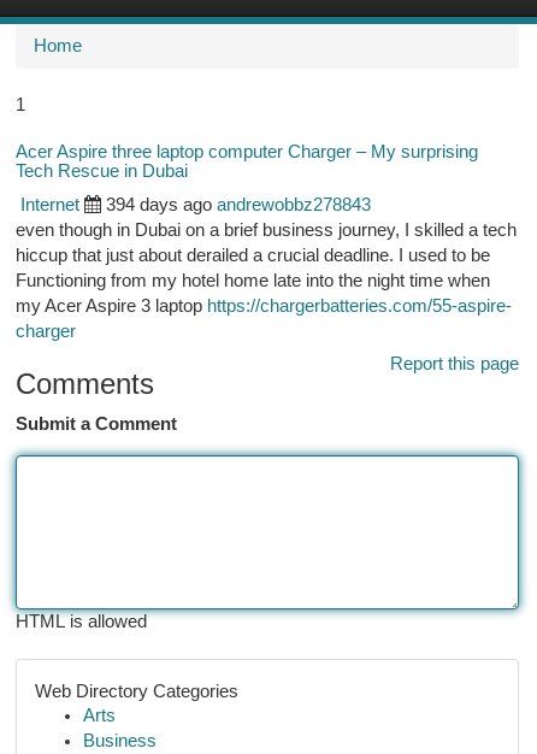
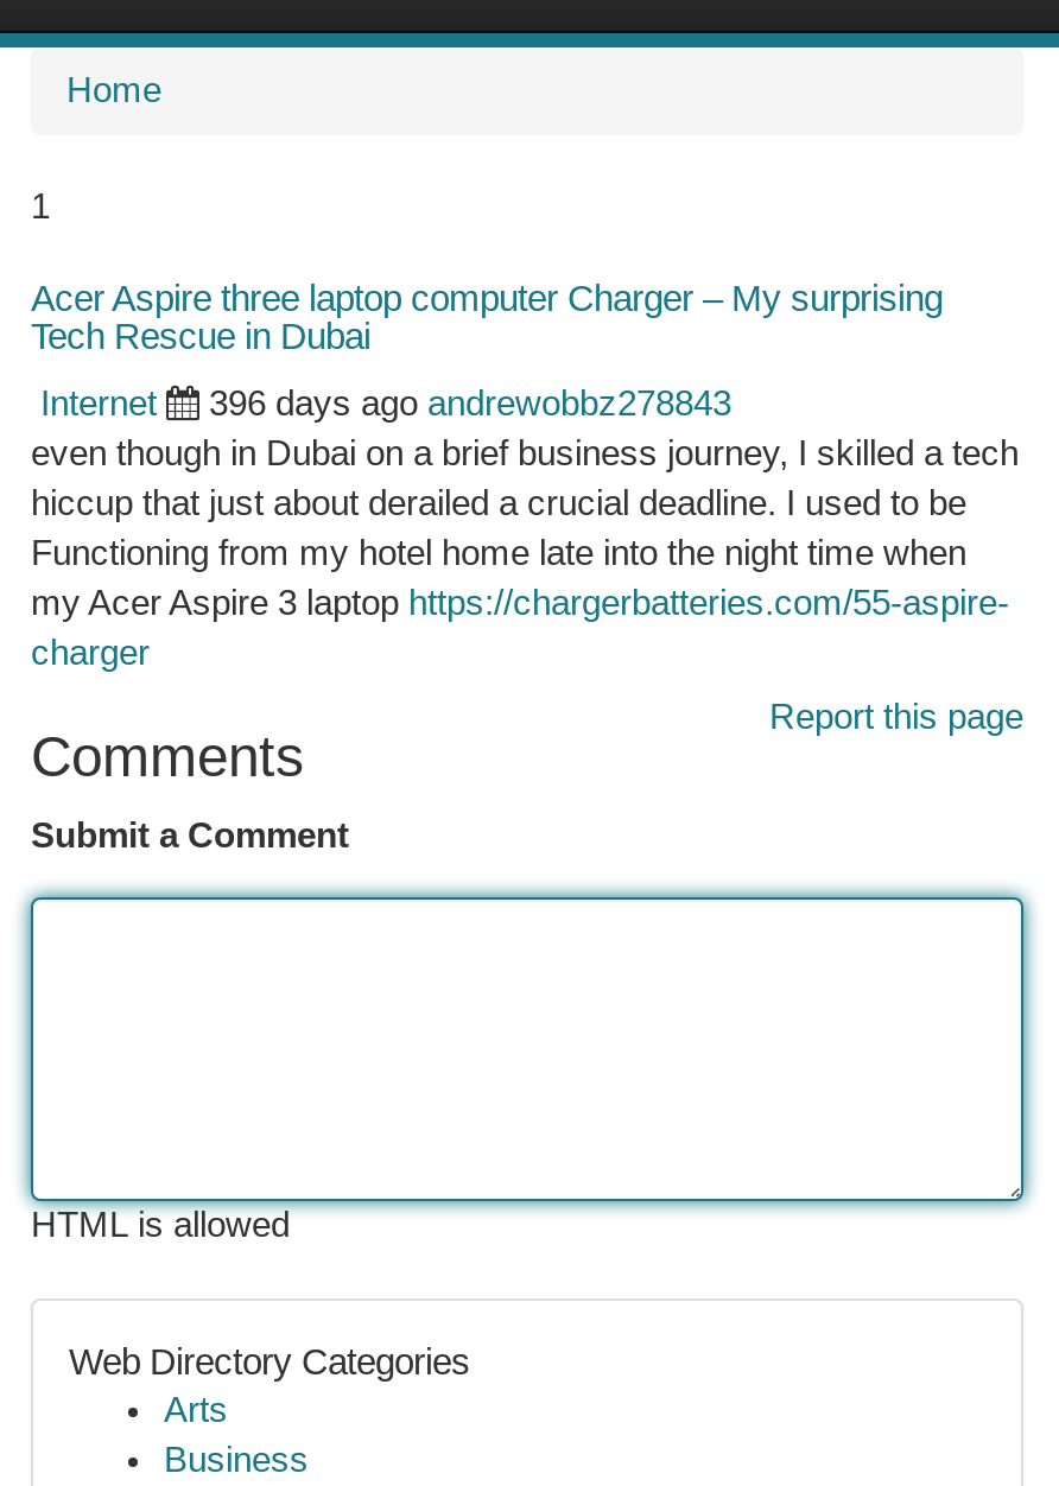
[106,195,371,214] 394 days ago andrewobbz278843 -> [209,385,731,423] 396 days ago andrewobbz278843

